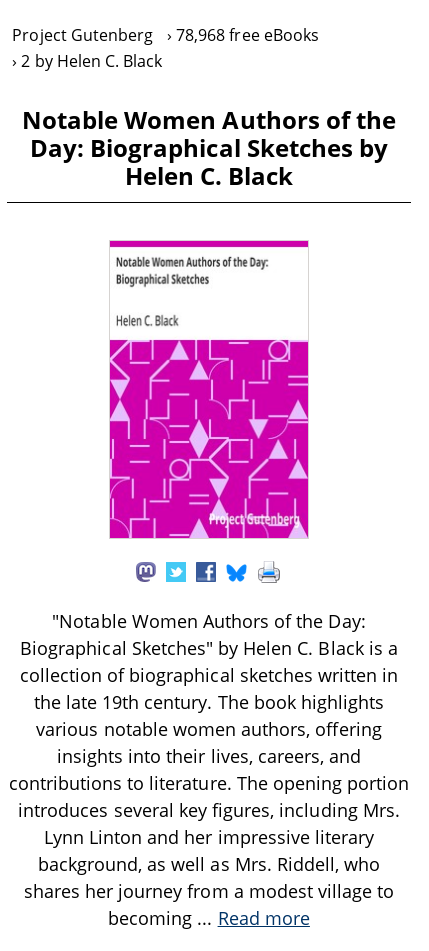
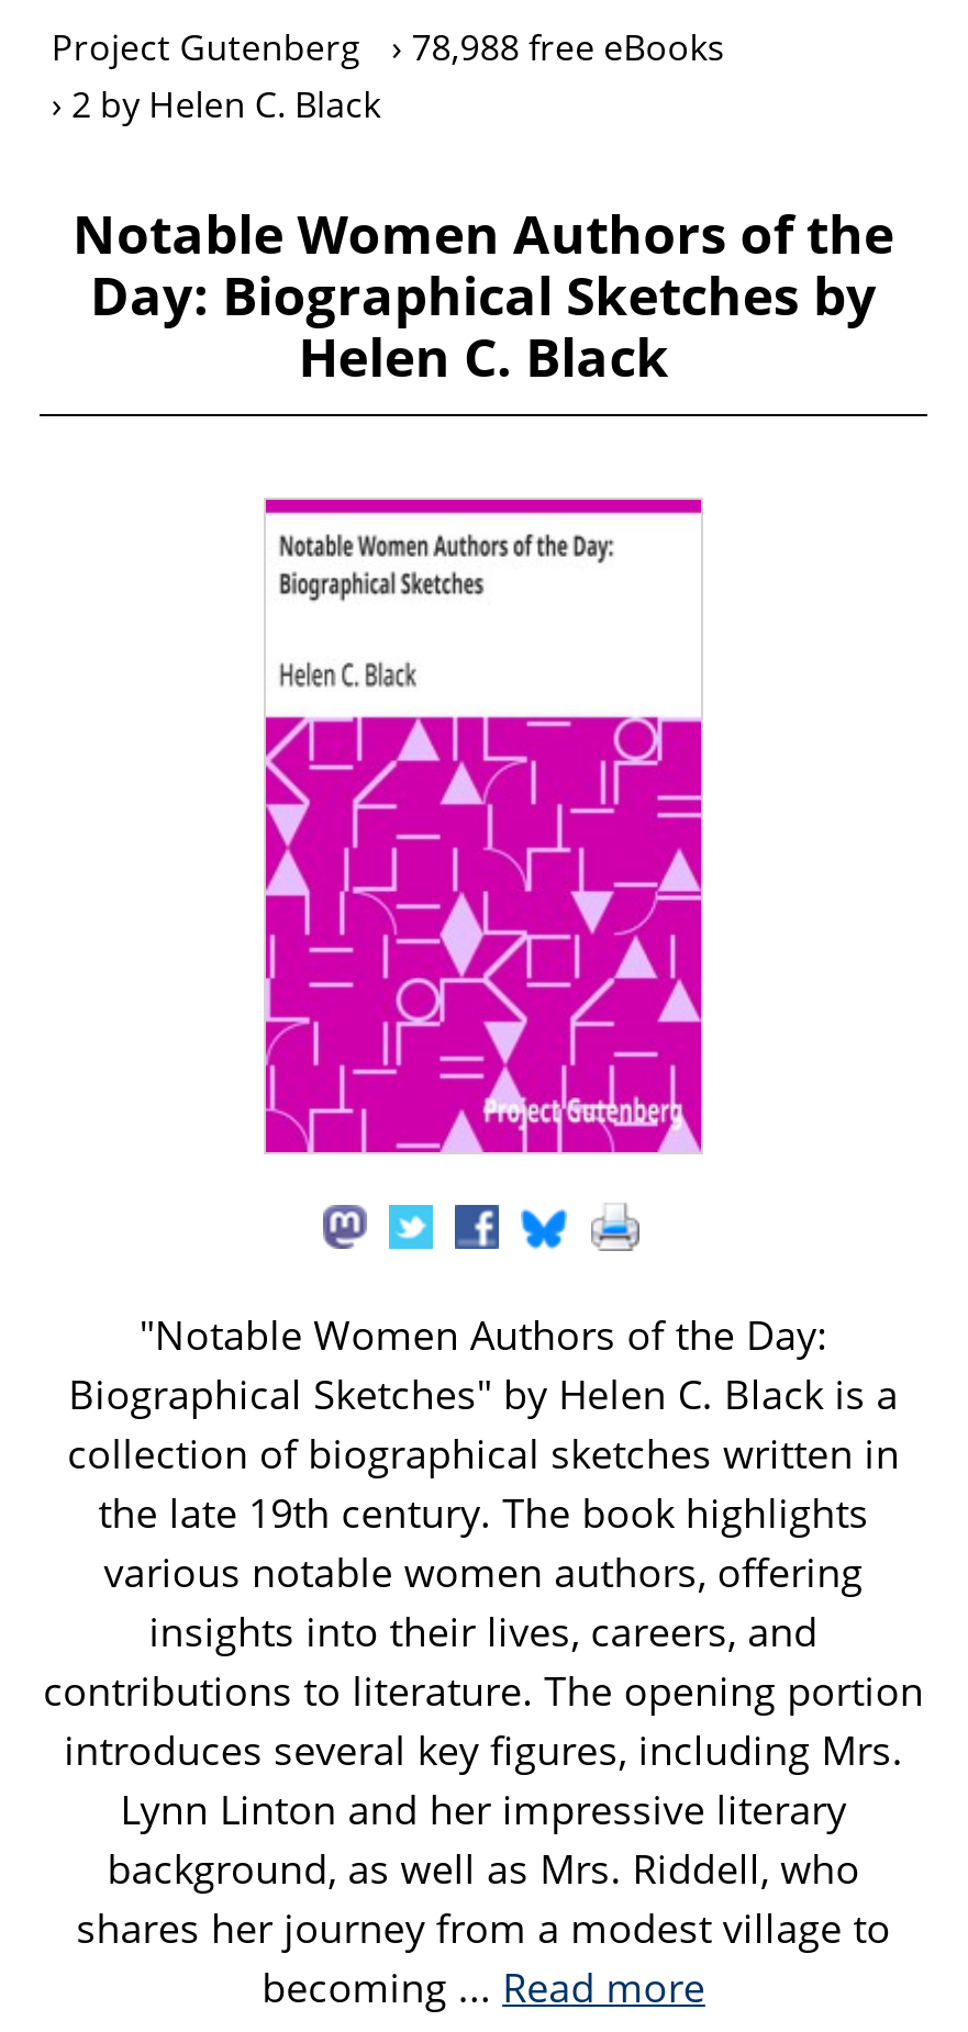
[12,24,319,46] Project Gutenberg 78,968 free eBooks -> [51,23,725,71] Project Gutenberg 78,988 free eBooks

